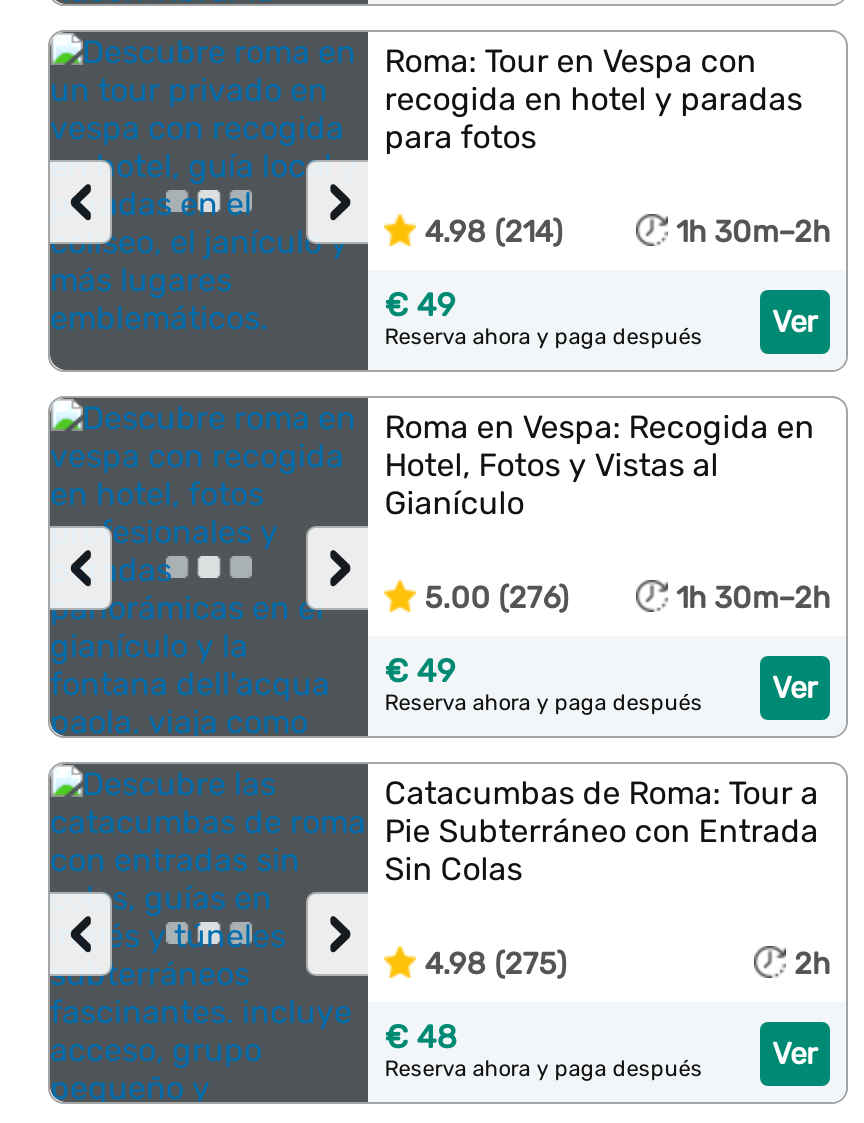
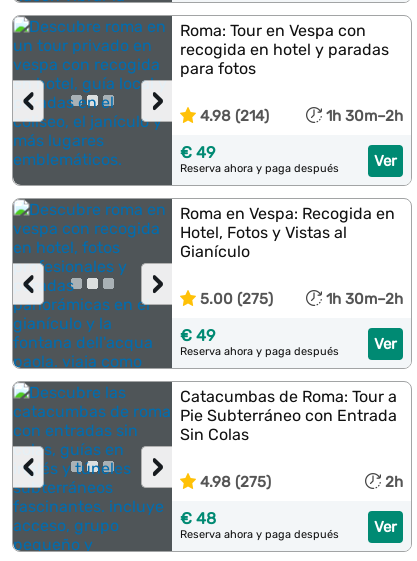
[424,580,568,616] 5.00 (276) -> [200,290,273,308] 5.00 (275)

